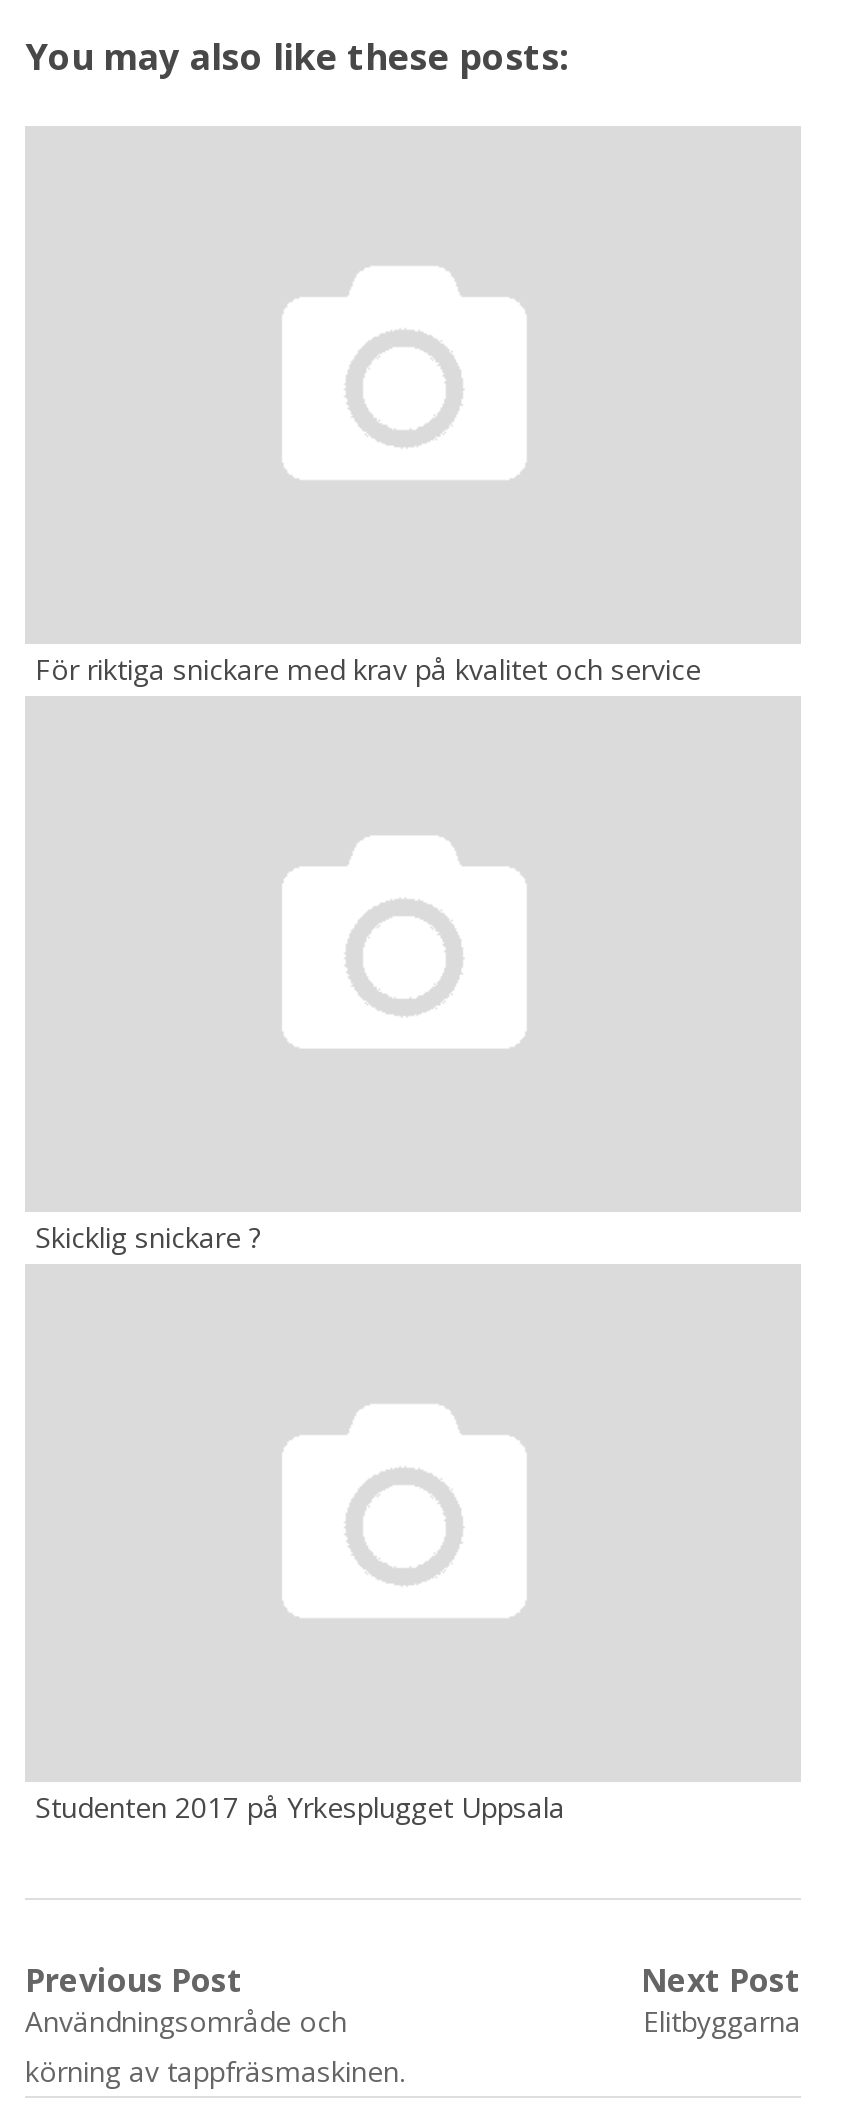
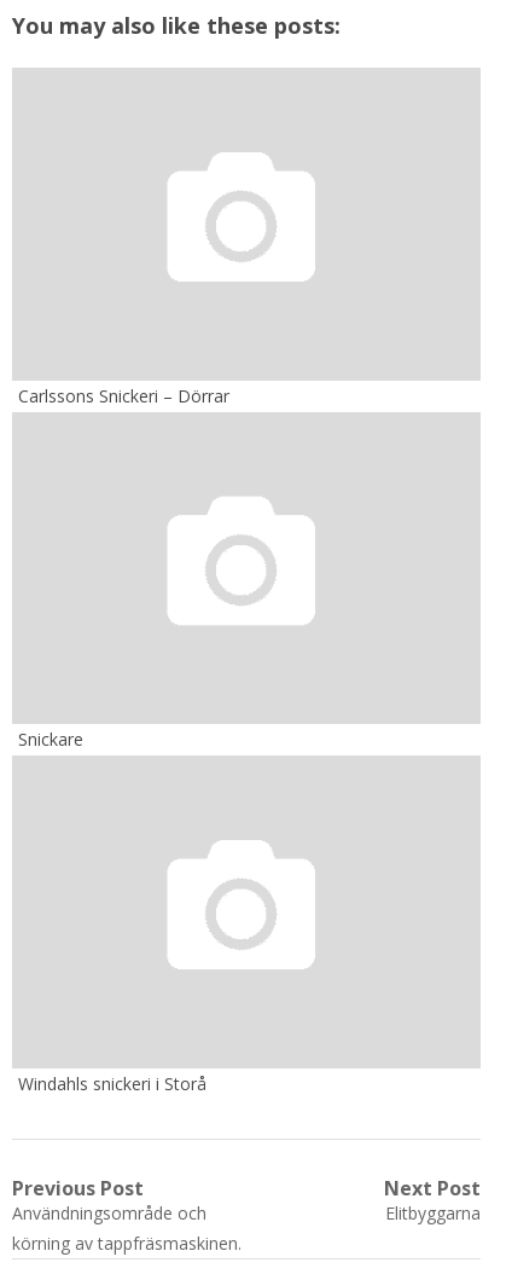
[35,649,701,687] För riktiga snickare med krav på kvalitet och service -> [18,384,229,407] Carlssons Snickeri – Dörrar
[35,1219,261,1257] Skicklig snickare ? -> [18,728,83,751] Snickare
[35,1788,565,1826] Studenten 2017 på Yrkesplugget Uppsala -> [18,1072,206,1095] Windahls snickeri i Storå

